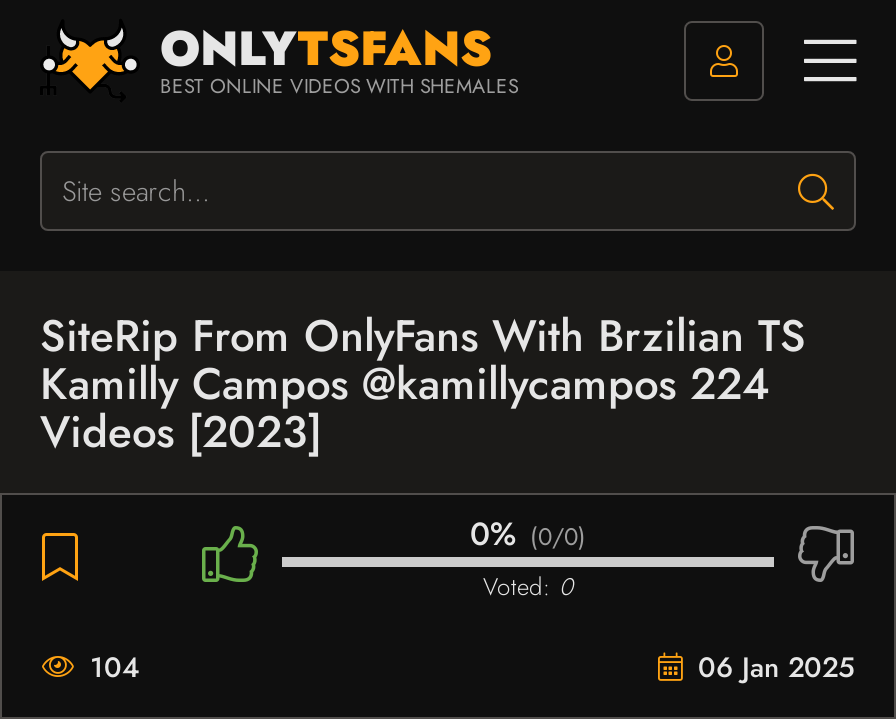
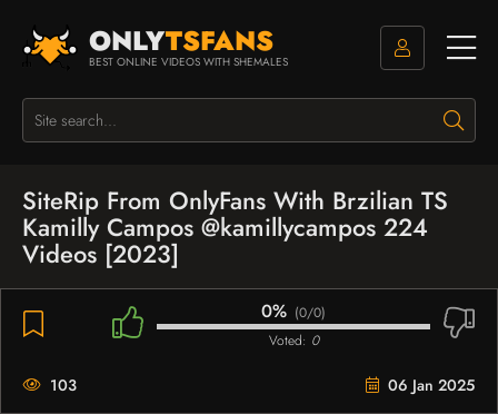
[90,647,140,687] 104 -> [50,374,77,396] 103

